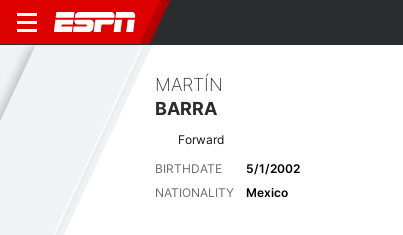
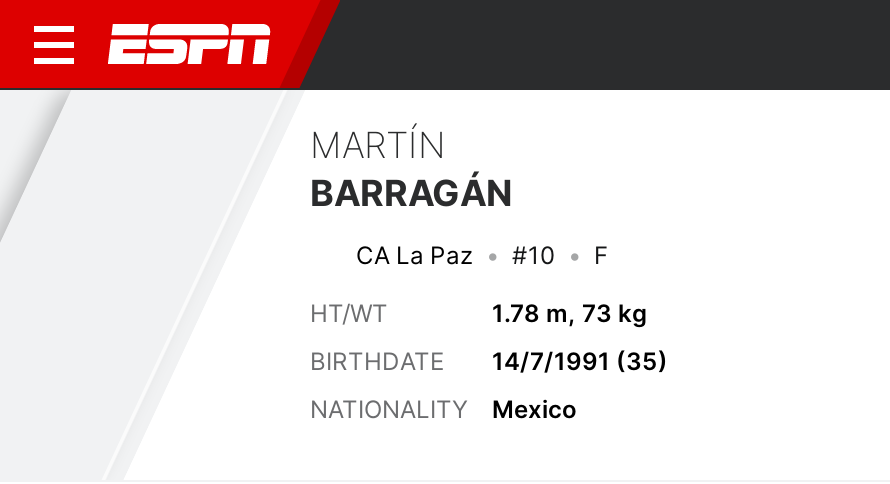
[155,97,224,146] BARRA | Forward -> [310,171,648,327] BARRAGÁN | CA La Paz | #10 | F | HT/WT | 1.78 m, 73 kg
[155,160,300,175] BIRTHDATE 5/1/2002 -> [310,345,668,375] BIRTHDATE 14/7/1991 (35)

